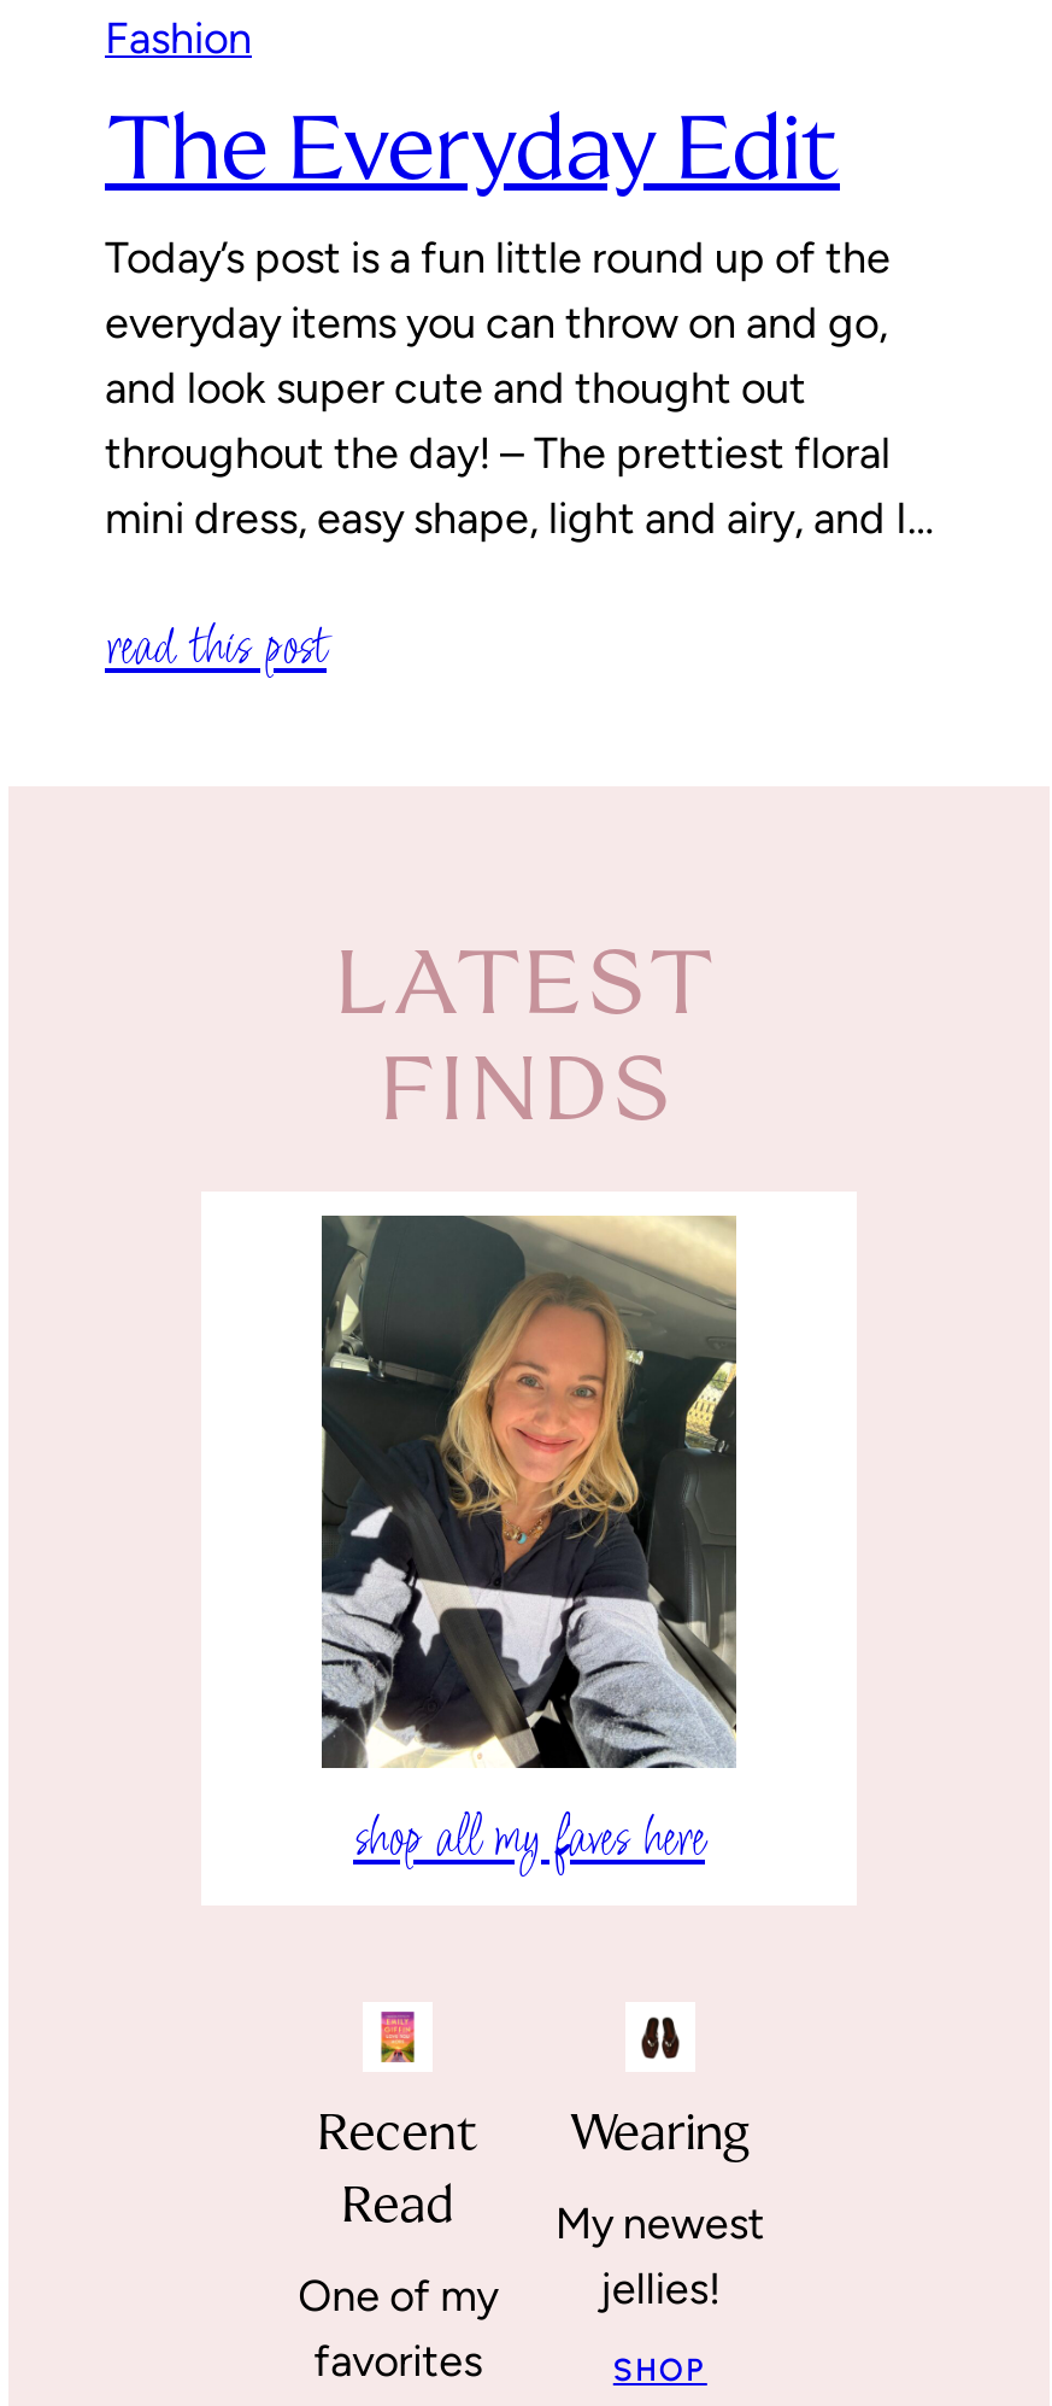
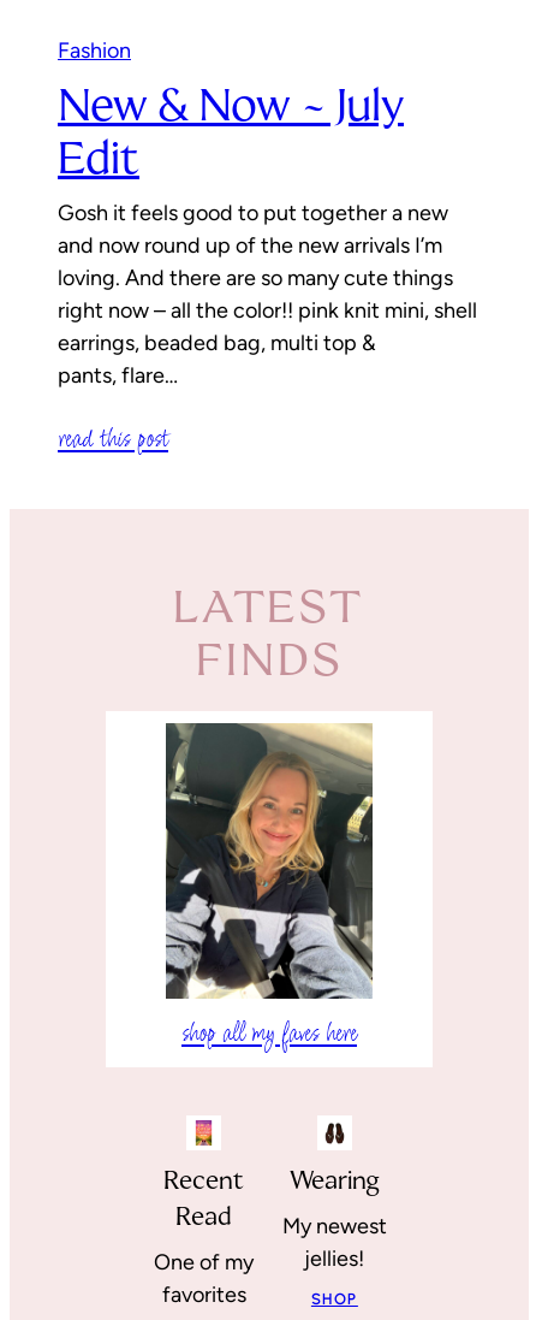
[105,89,934,545] The Everyday Edit | Today’s post is a fun little round up of the | everyday items you can throw on and go, | and look super cute and thought out | throughout the day! – The prettiest floral | mini dress, easy shape, light and airy, and I… -> [58,76,477,389] New & Now ~ July | Edit | Gosh it feels good to put together a new | and now round up of the new arrivals I’m | loving. And there are so many cute things | right now – all the color!! pink knit mini, shell | earrings, beaded bag, multi top & | pants, flare…

